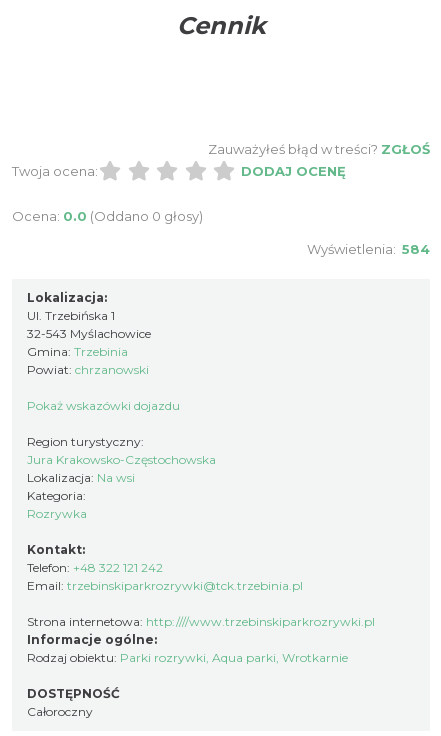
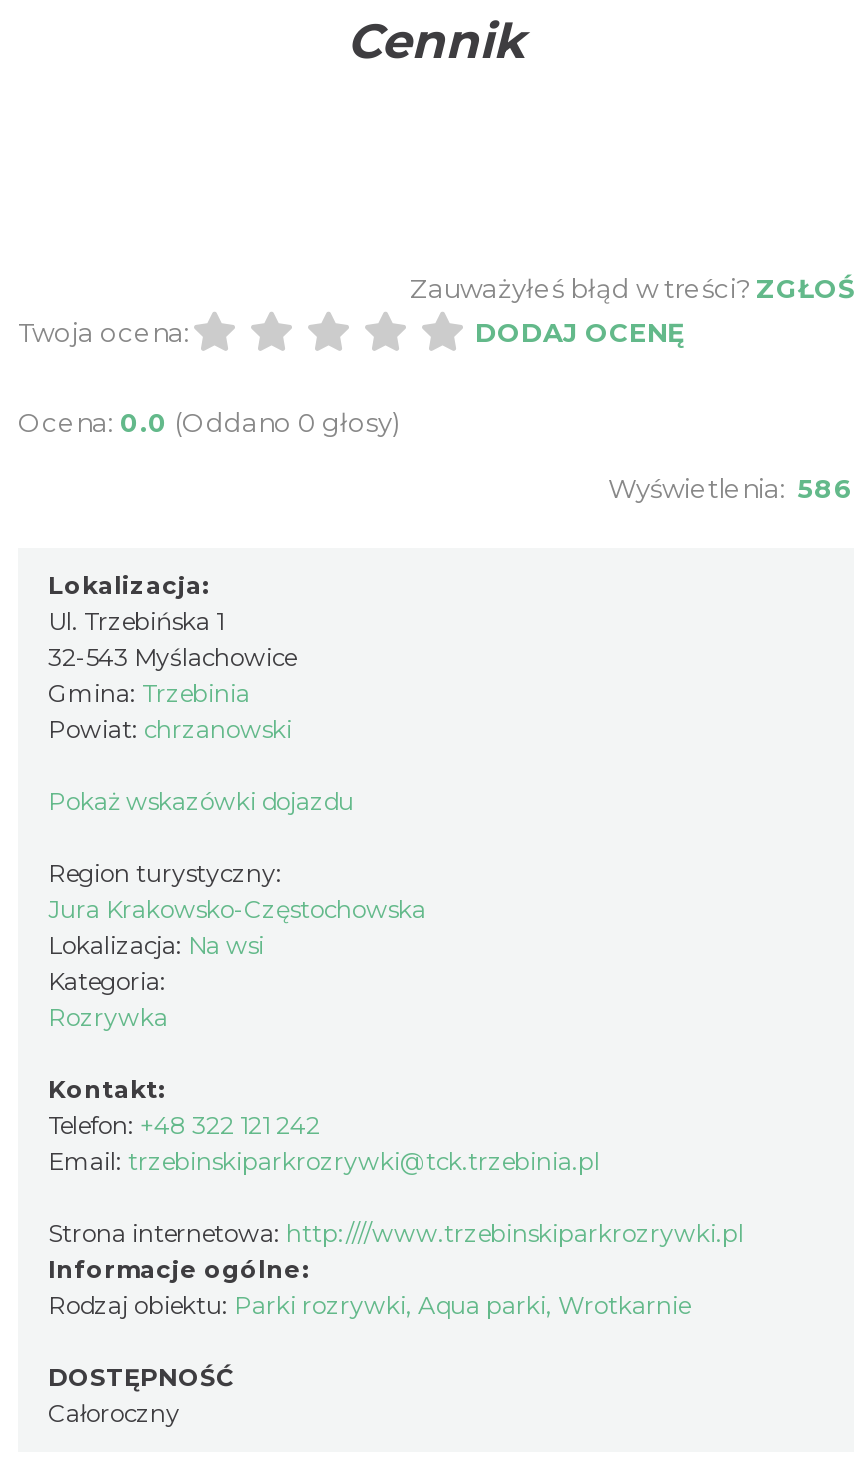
[307,241,430,257] Wyświetlenia: 584 -> [608,472,854,504] Wyświetlenia: 586

